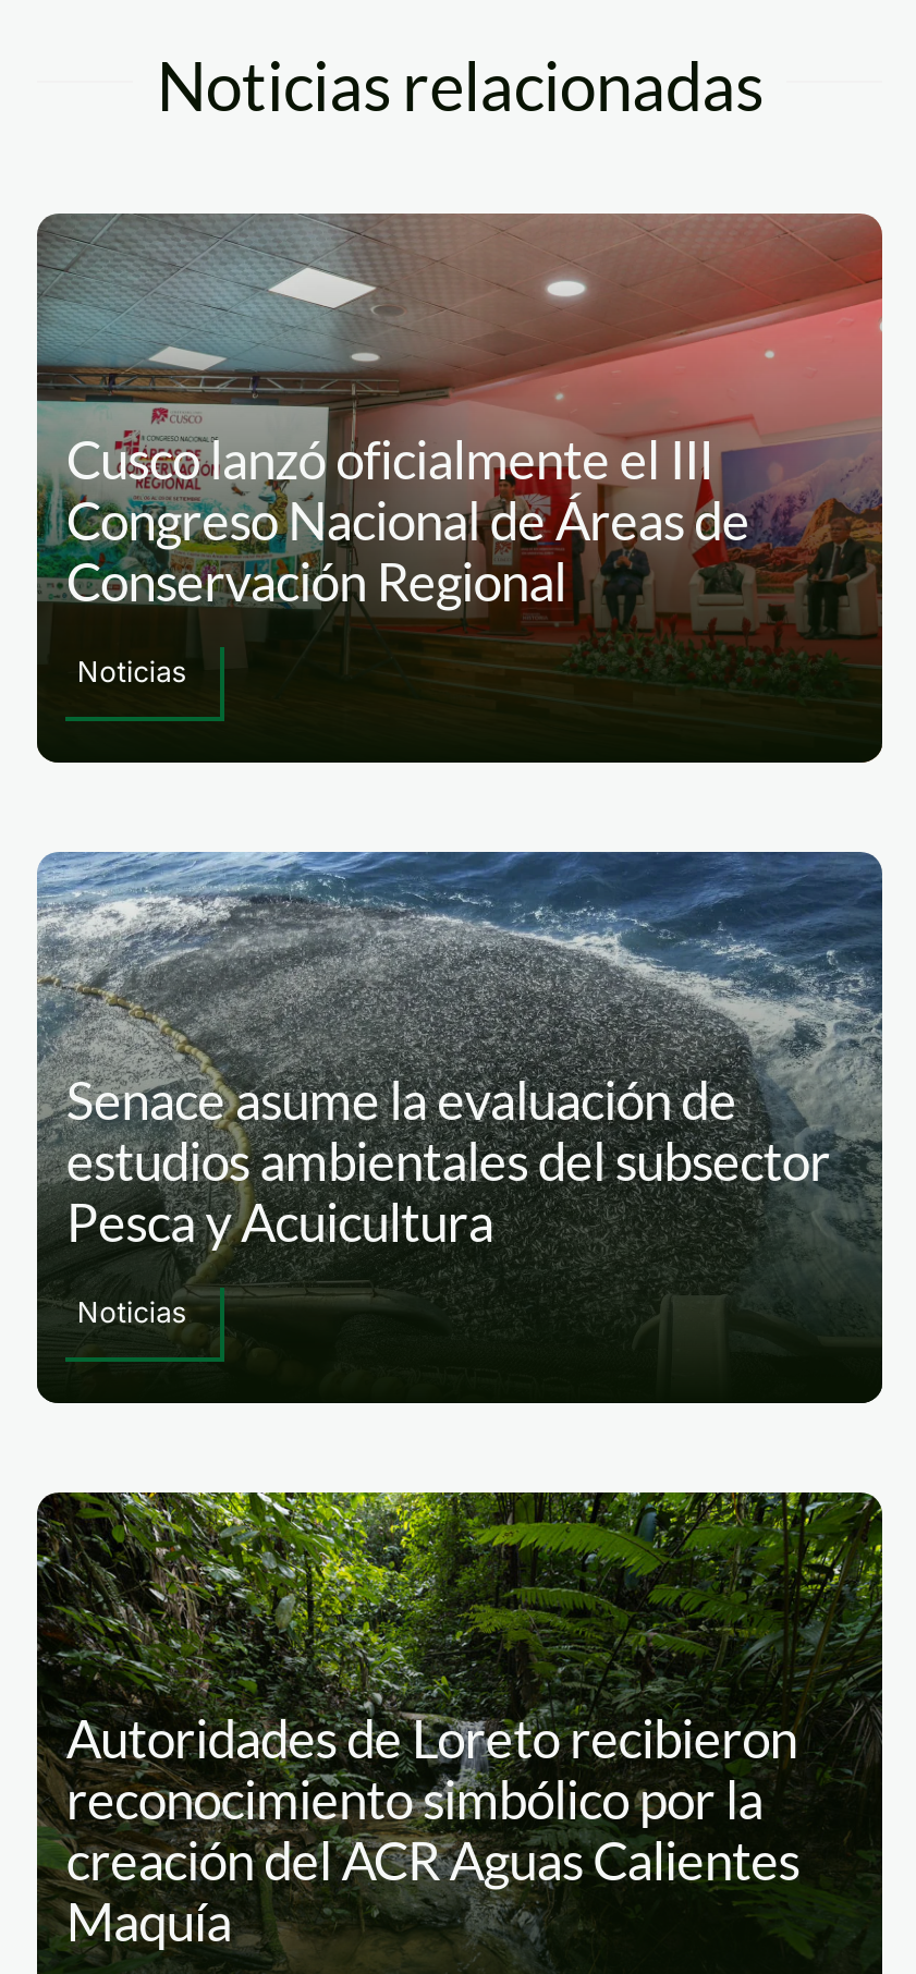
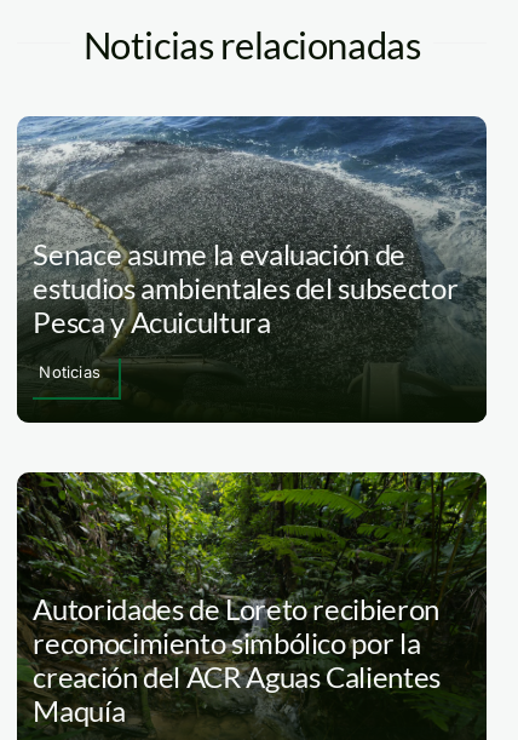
[35,212,884,689] [image] | Cusco lanzó oficialmente el III | Congreso Nacional de Áreas de | Conservación Regional | Noticias -> none

